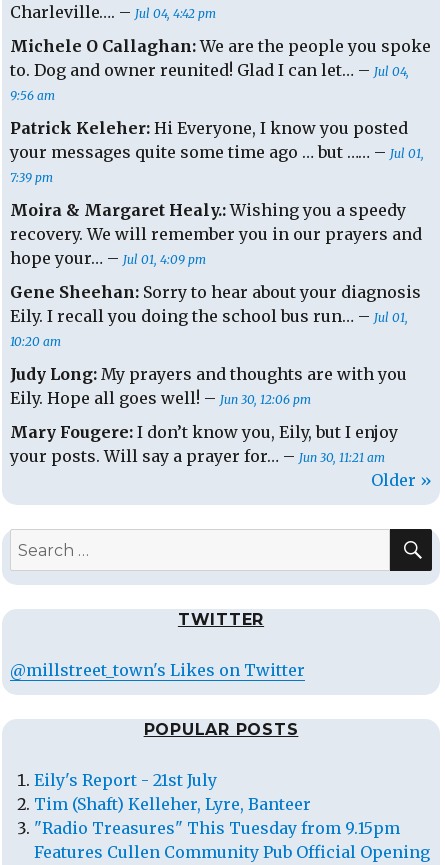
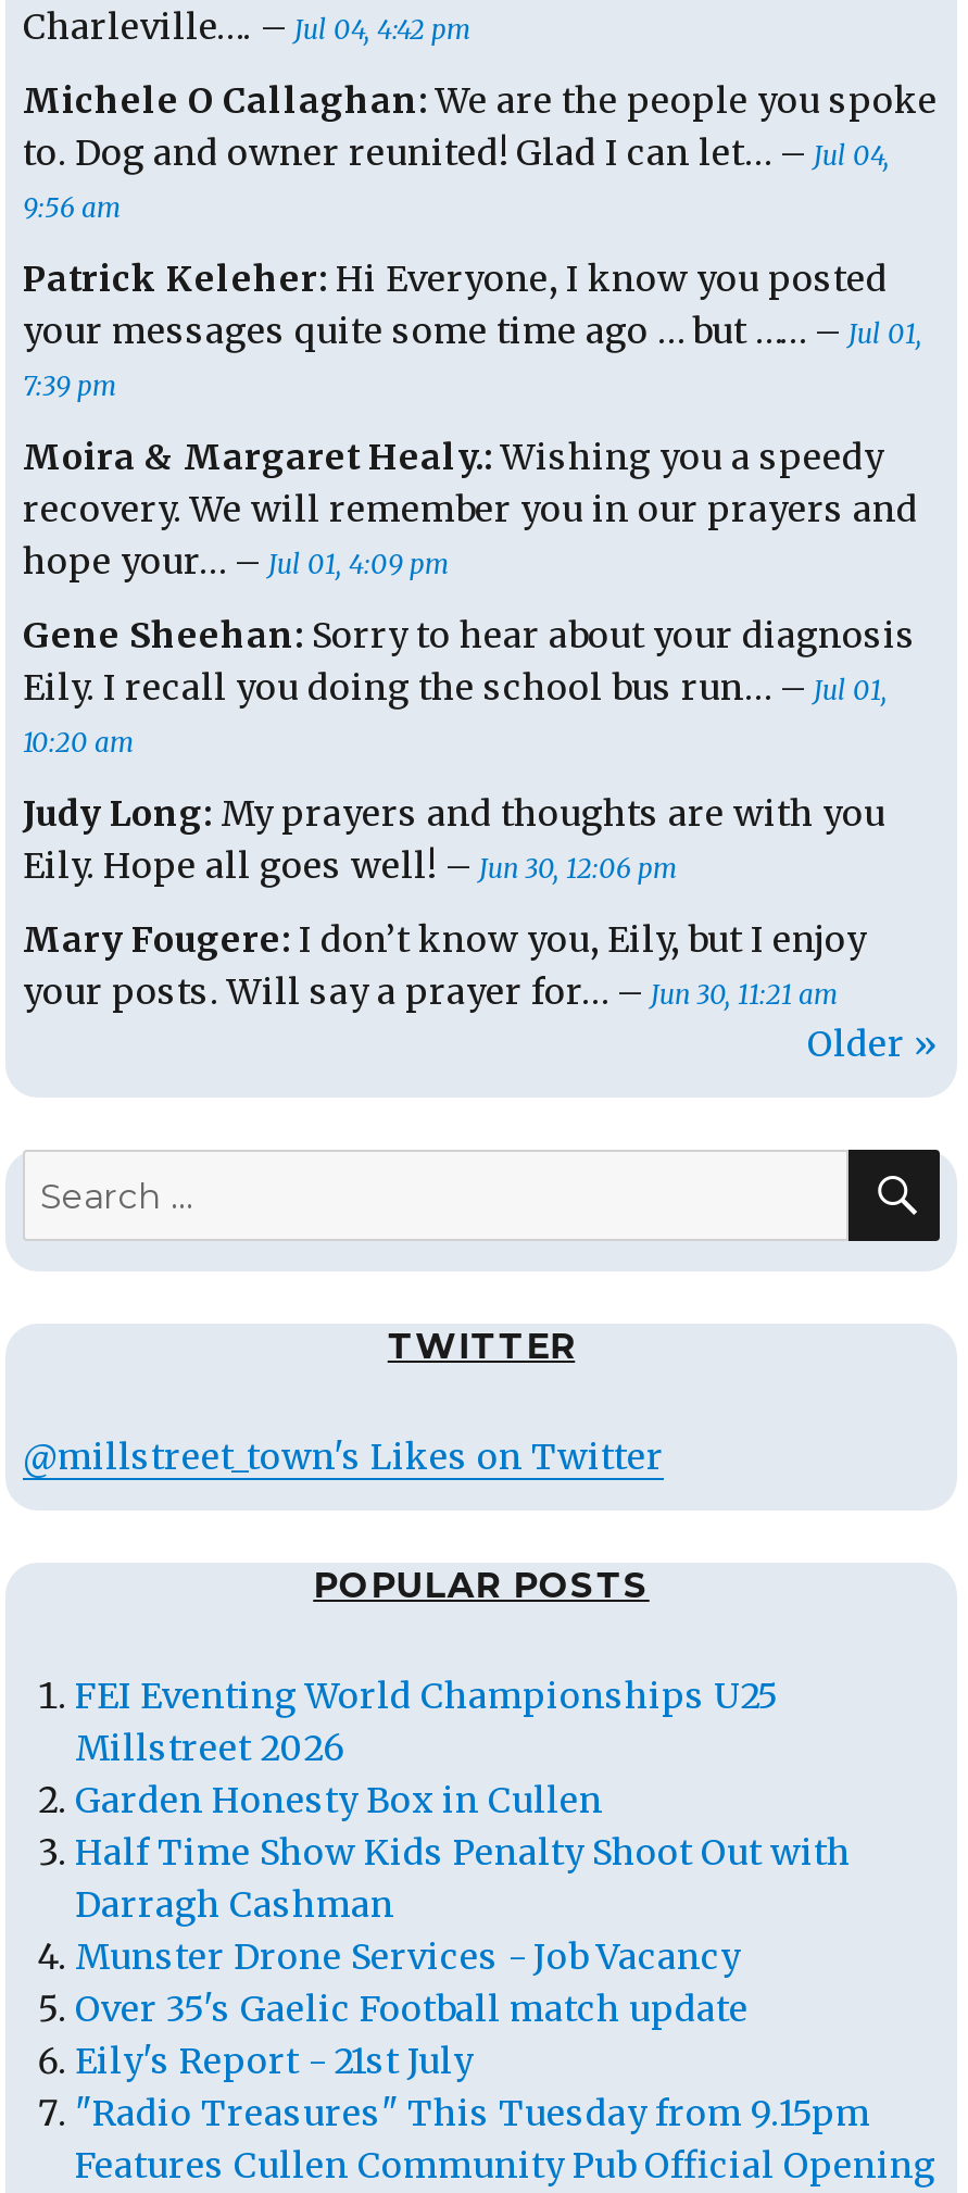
none -> [75,1675,851,2031] FEI Eventing World Championships U25 | Millstreet 2026 | Garden Honesty Box in Cullen | Half Time Show Kids Penalty Shoot Out with | Darragh Cashman | Munster Drone Services - Job Vacancy | Over 35's Gaelic Football match update
moved [34,770,217,790] -> [75,2040,473,2083]: Eily's Report - 21st July
[34,794,311,814] Tim (Shaft) Kelleher, Lyre, Banteer -> none

